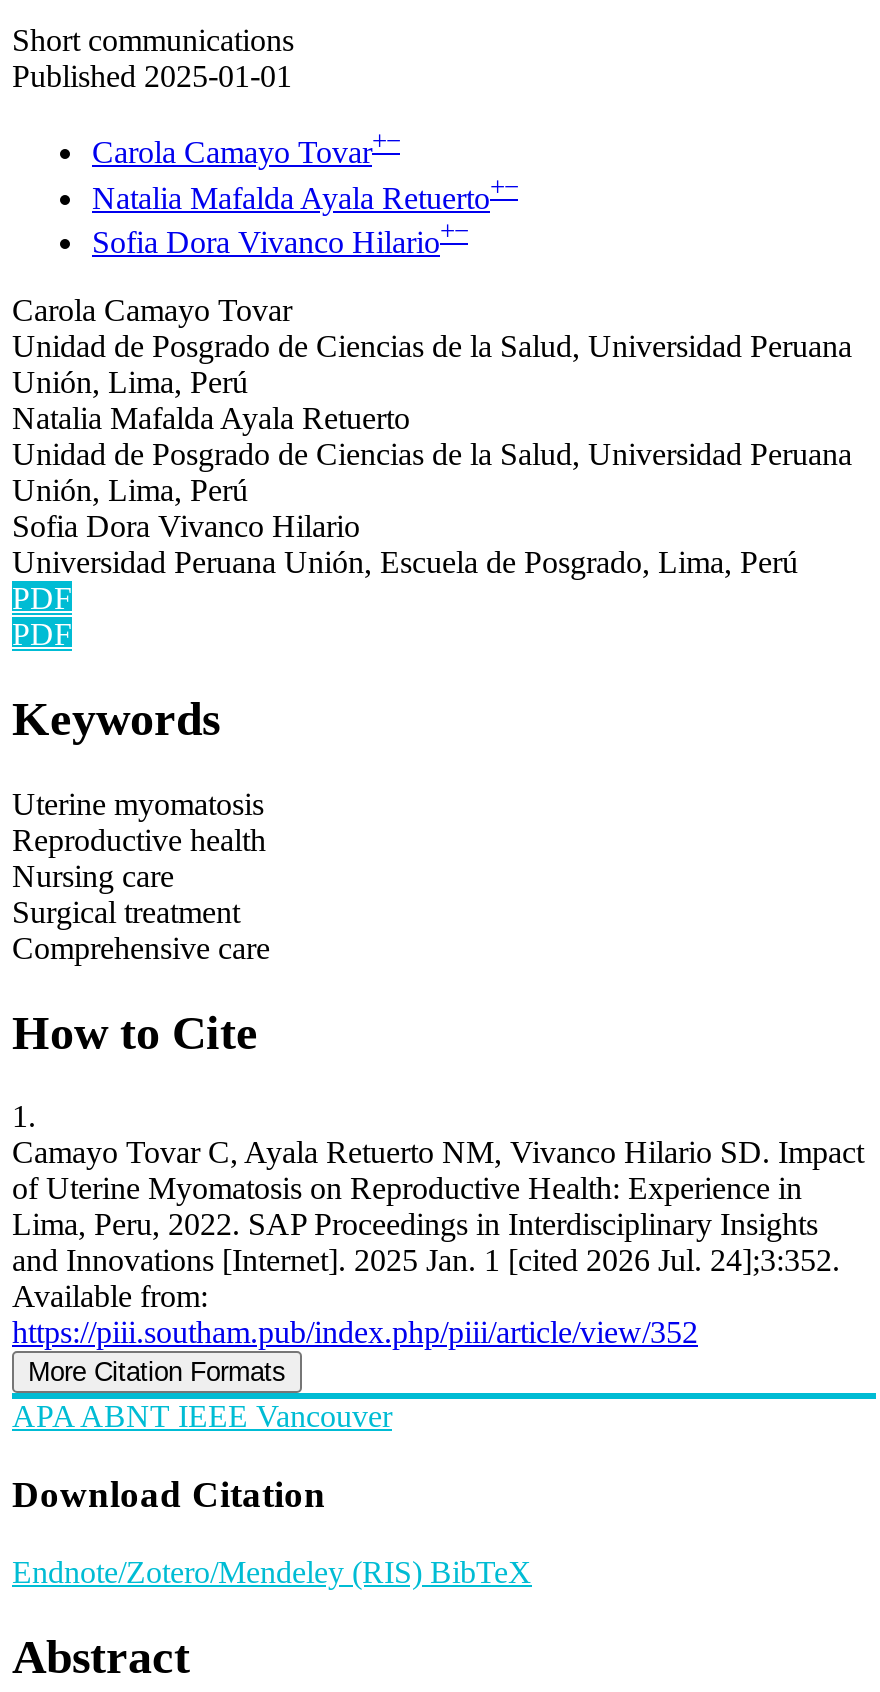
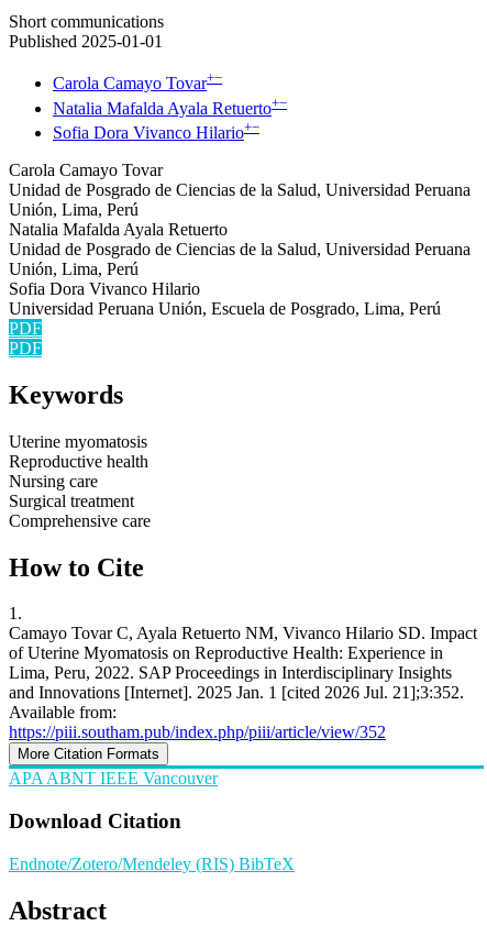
[12,1244,840,1278] and Innovations [Internet]. 2025 Jan. 1 [cited 2026 Jul. 24];3:352. -> [9,684,464,702] and Innovations [Internet]. 2025 Jan. 1 [cited 2026 Jul. 21];3:352.

